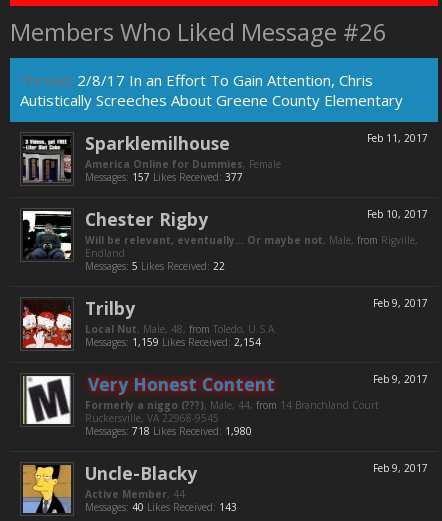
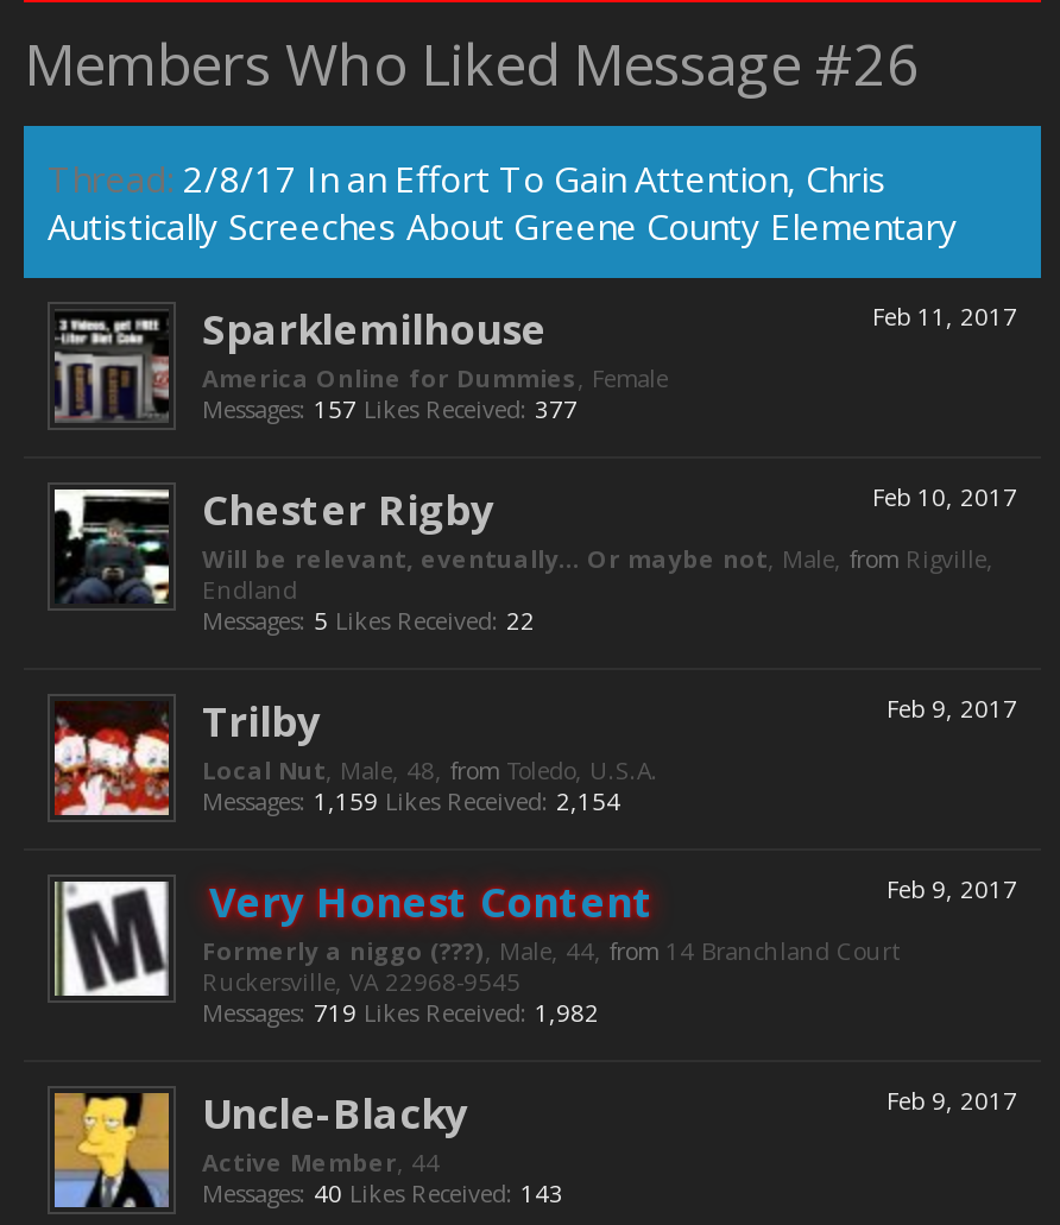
[85,424,252,438] Messages: 718 Likes Received: 1,980 -> [202,996,599,1029] Messages: 719 Likes Received: 1,982

